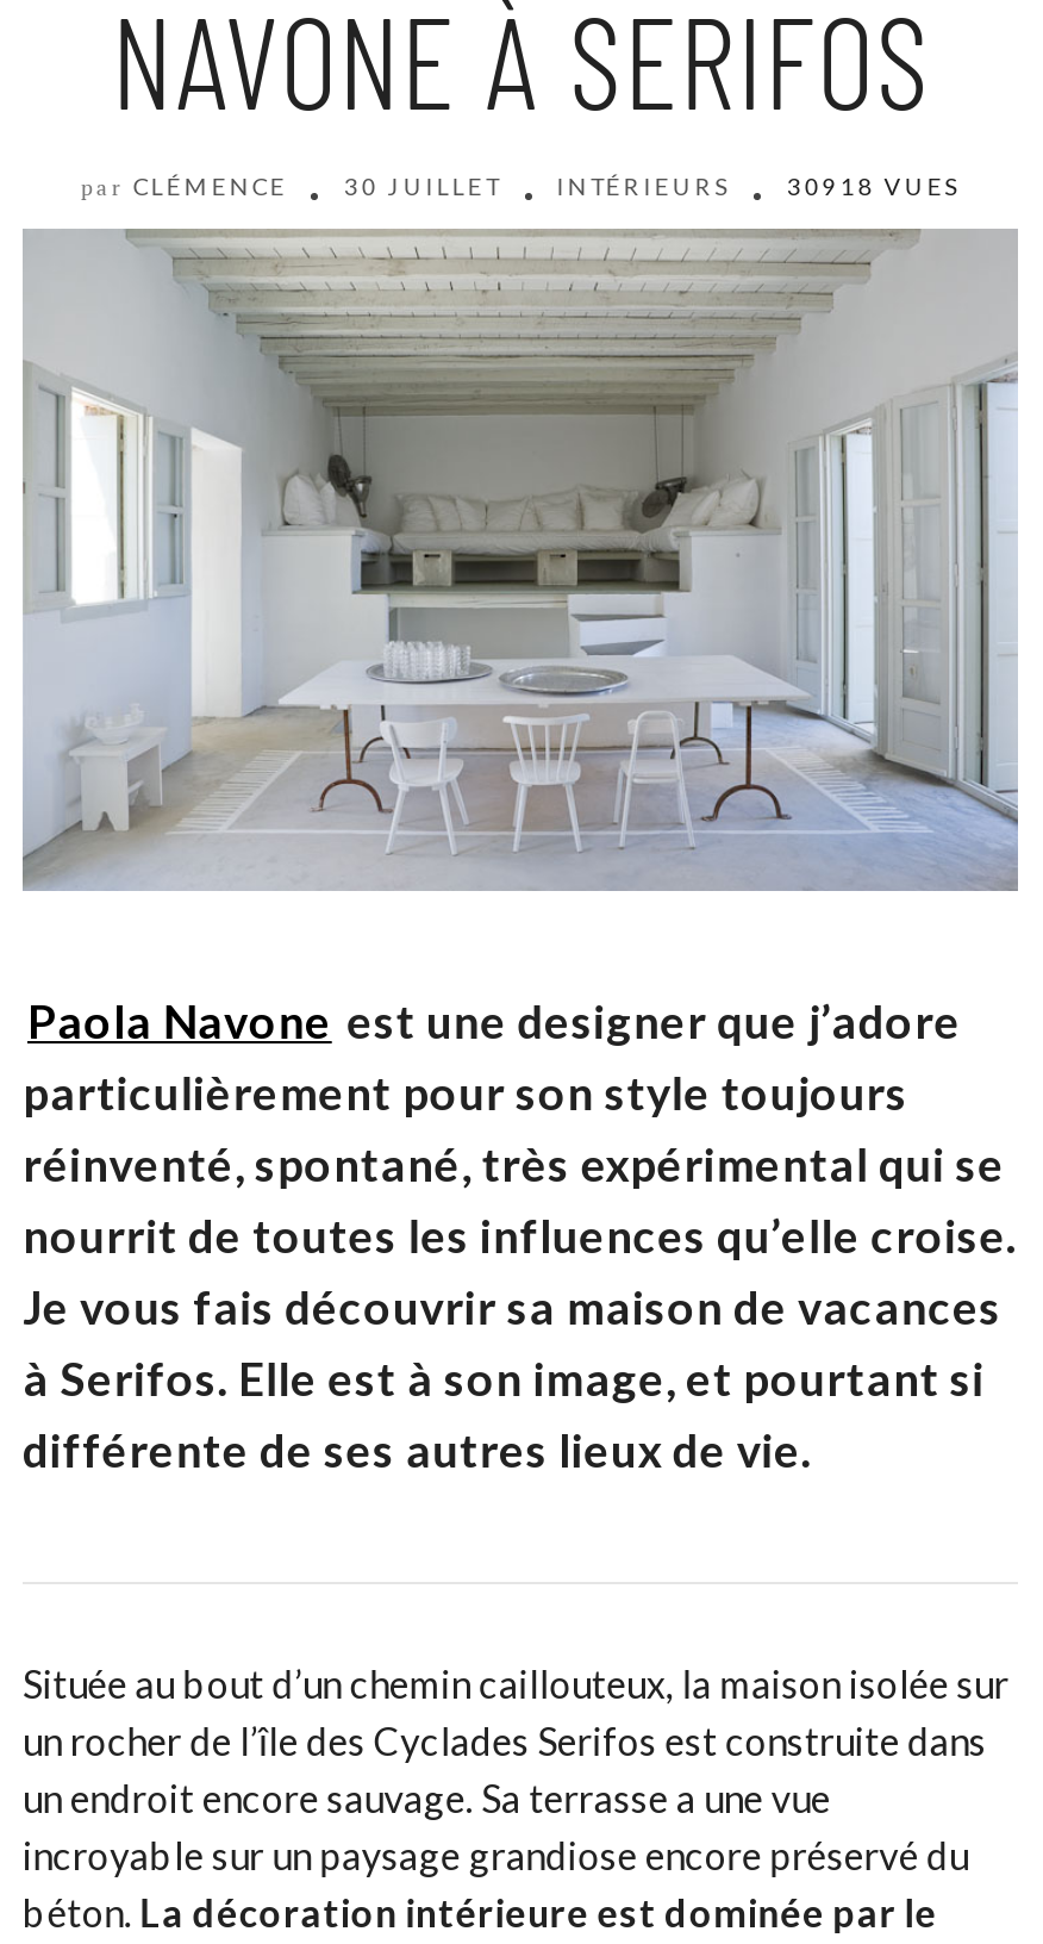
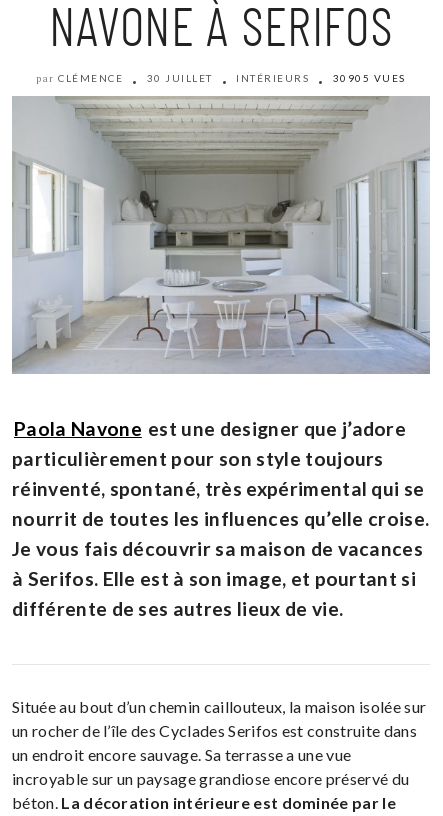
[80,171,960,202] par CLÉMENCE 30 JUILLET INTÉRIEURS 30918 VUES -> [36,72,406,85] par CLÉMENCE 30 JUILLET INTÉRIEURS 30905 VUES

